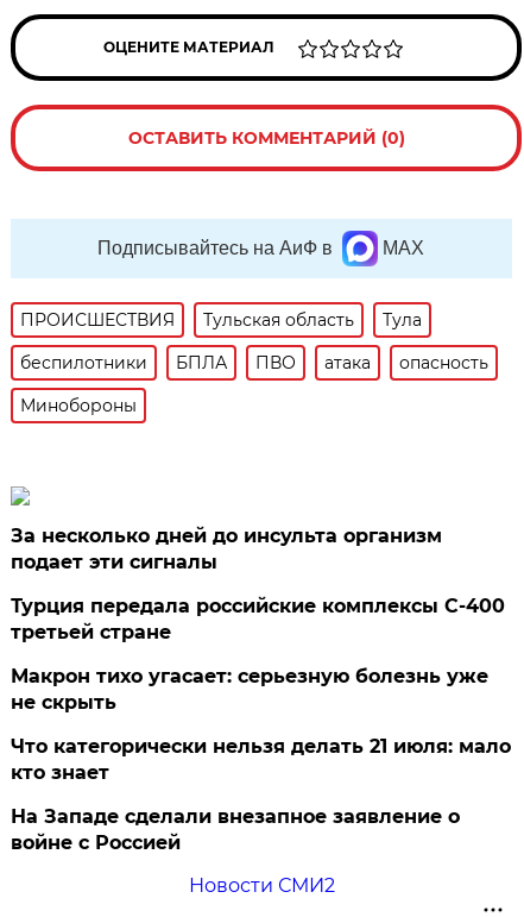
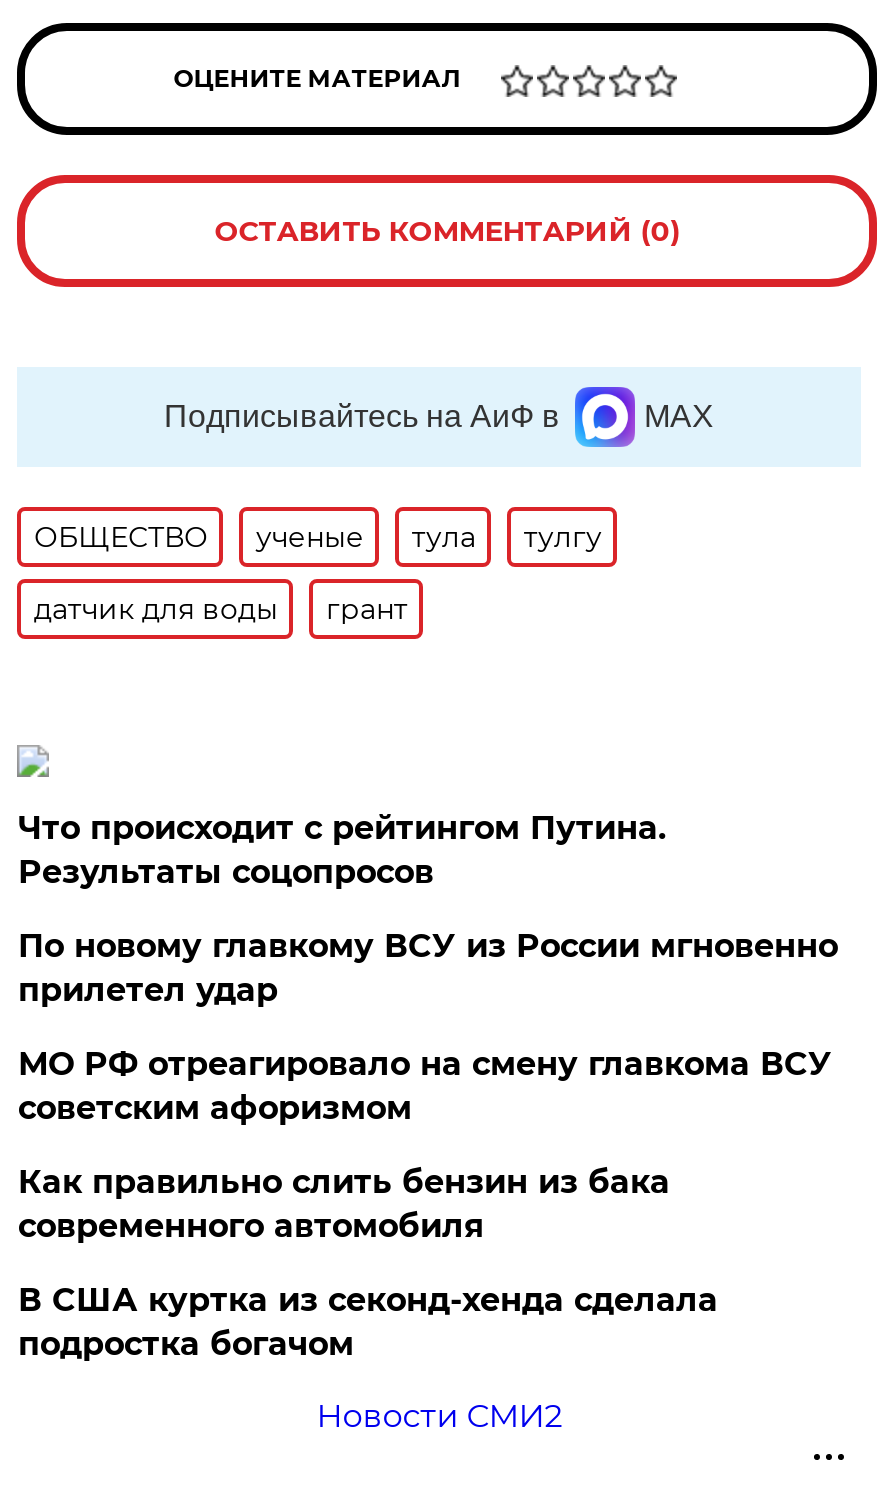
[21,309,489,416] ПРОИСШЕСТВИЯ | Тульская область | Тула | беспилотники | БПЛА | ПВО | атака | опасность | Минобороны -> [34,519,602,627] ОБЩЕСТВО | ученые | тула | тулгу | датчик для воды | грант
[11,524,511,854] За несколько дней до инсульта организм | подает эти сигналы | Турция передала российские комплексы С-400 | третьей стране | Макрон тихо угасает: серьезную болезнь уже | не скрыть | Что категорически нельзя делать 21 июля: мало | кто знает | На Западе сделали внезапное заявление о | войне с Россией -> [18,809,838,1363] Что происходит с рейтингом Путина. | Результаты соцопросов | По новому главкому ВСУ из России мгновенно | прилетел удар | МО РФ отреагировало на смену главкома ВСУ | советским афоризмом | Как правильно слить бензин из бака | современного автомобиля | В США куртка из секонд-хенда сделала | подростка богачом

